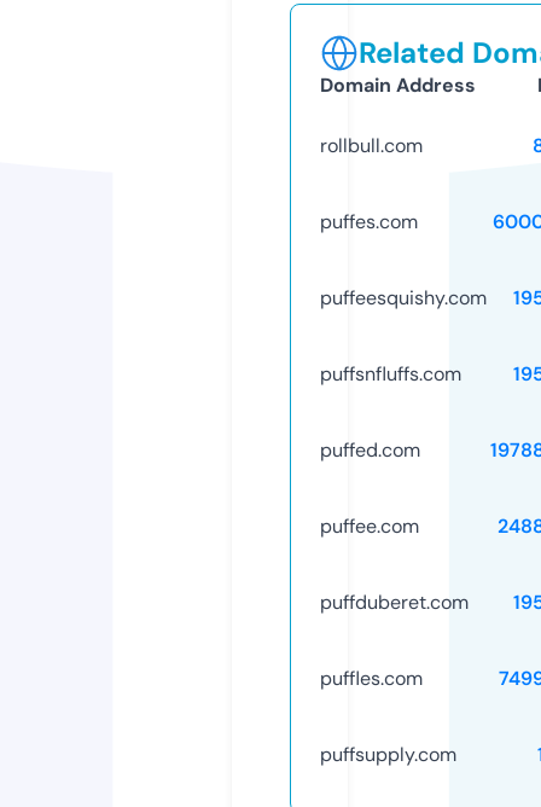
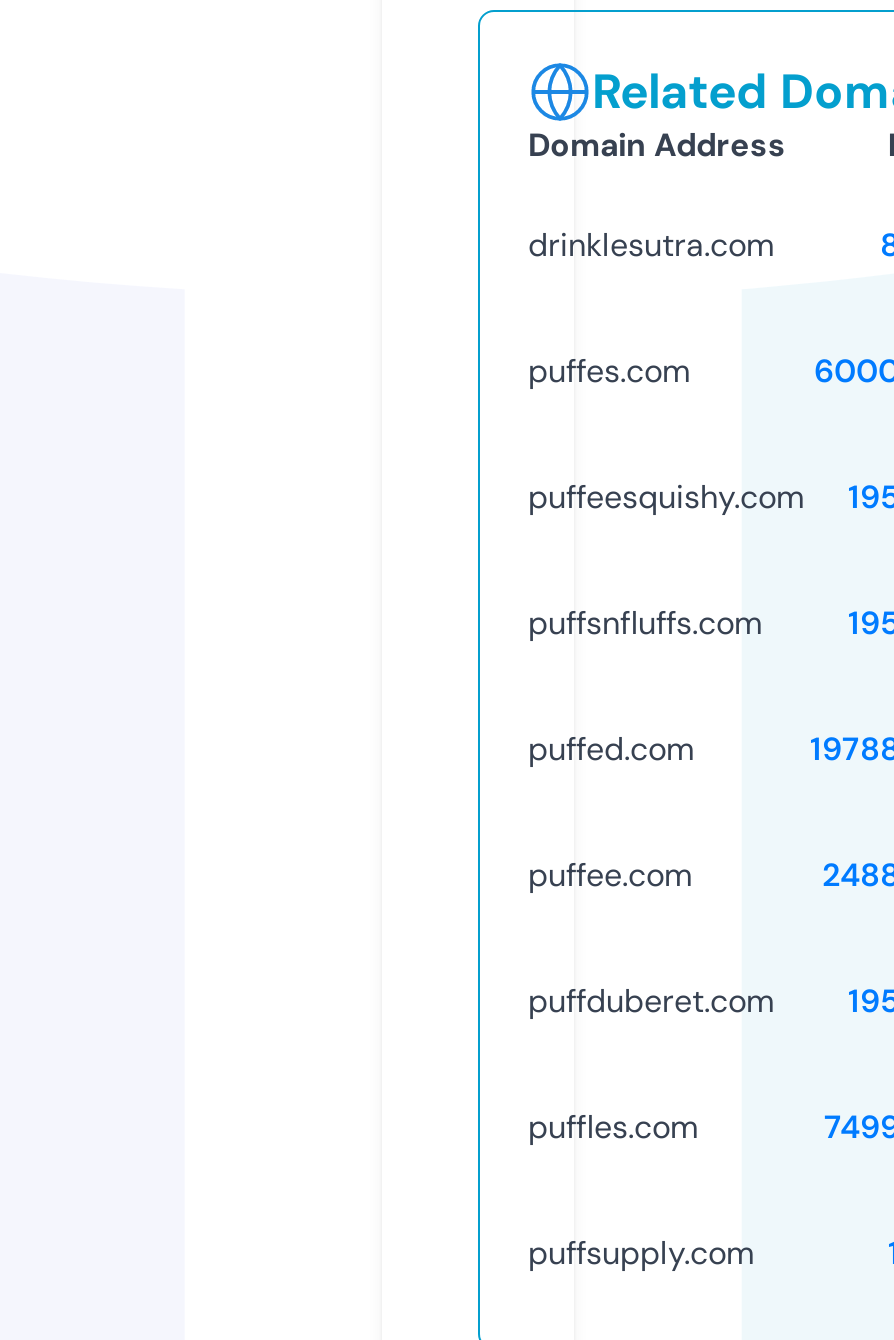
[320,133,423,158] rollbull.com -> [528,224,774,266] drinklesutra.com

